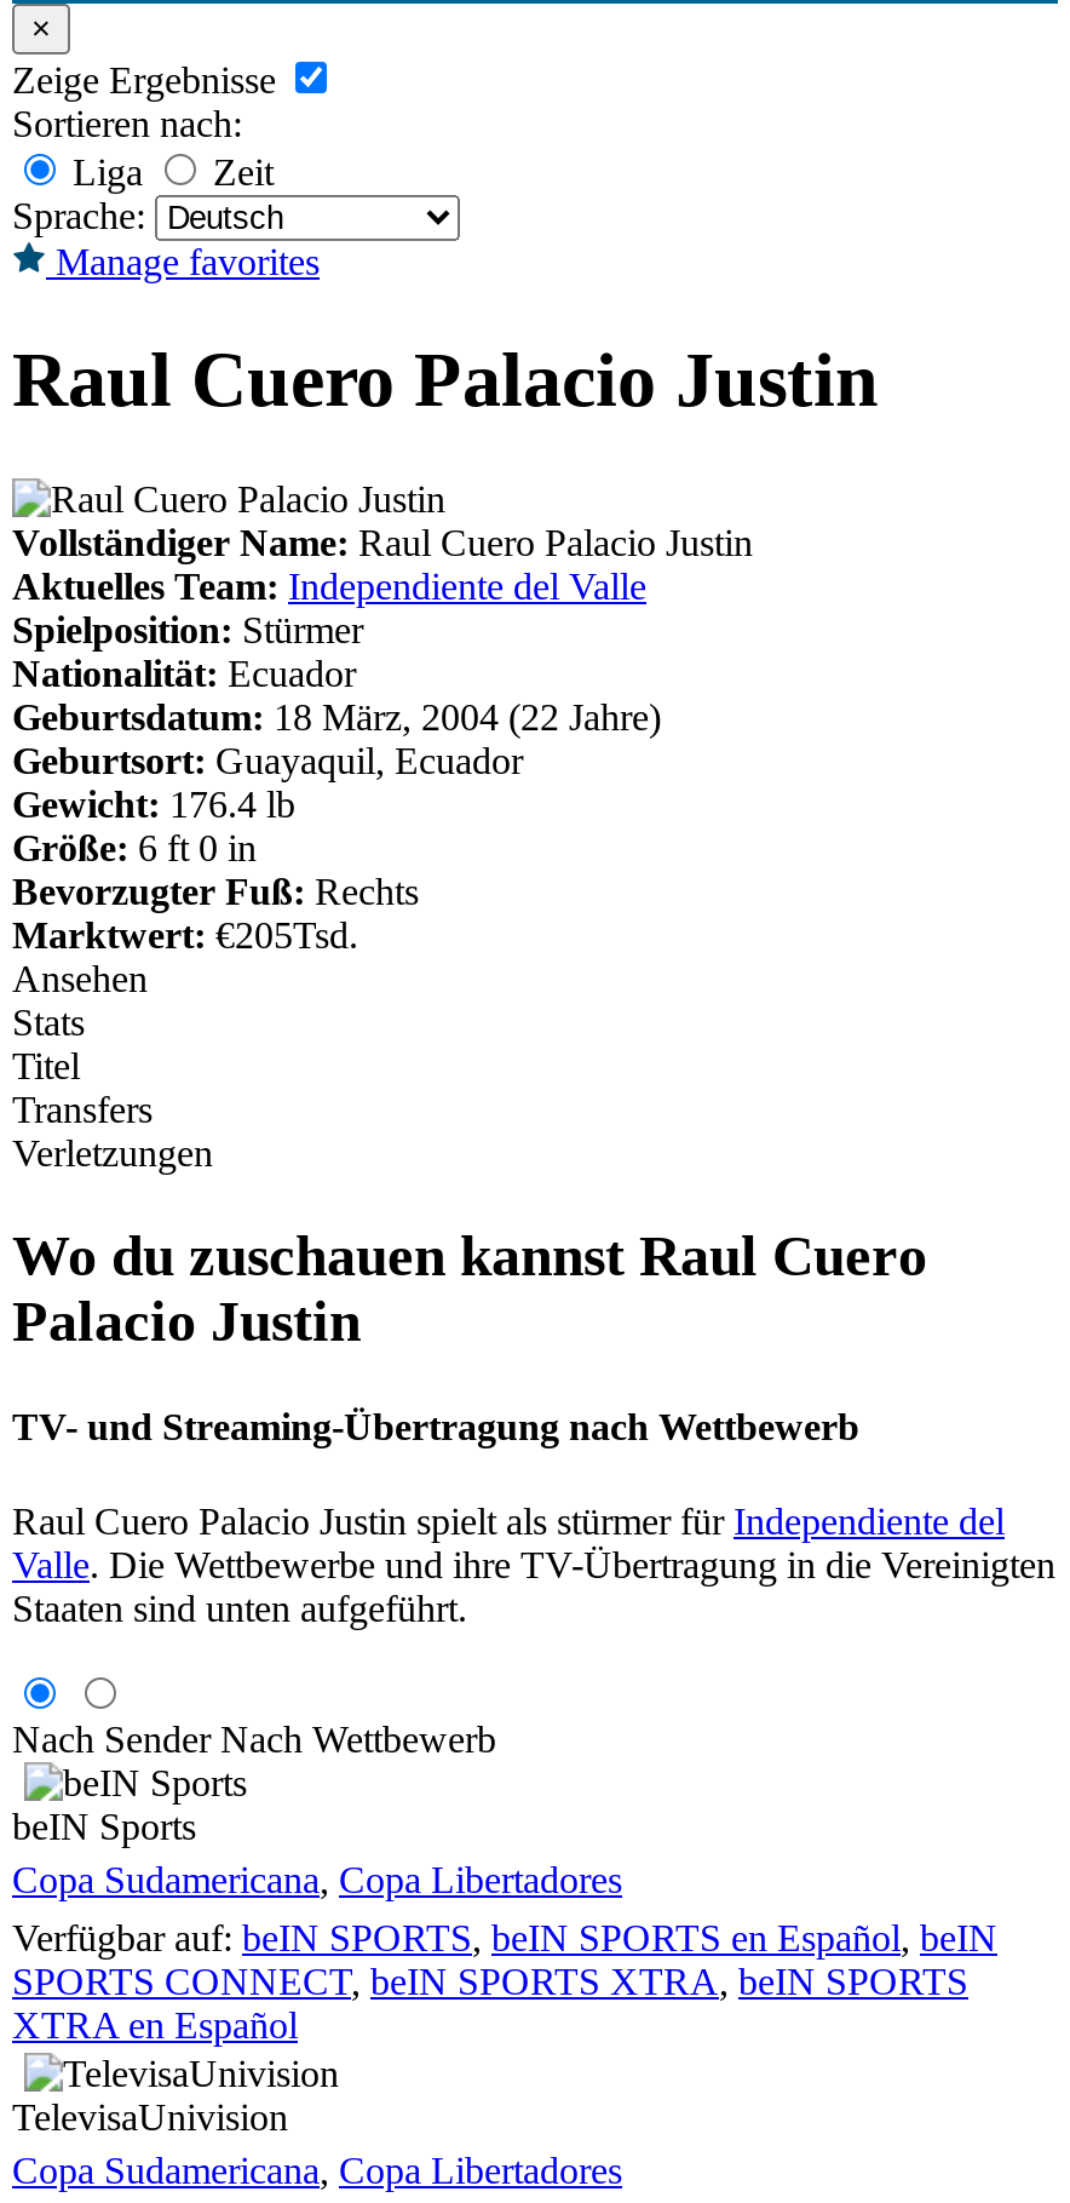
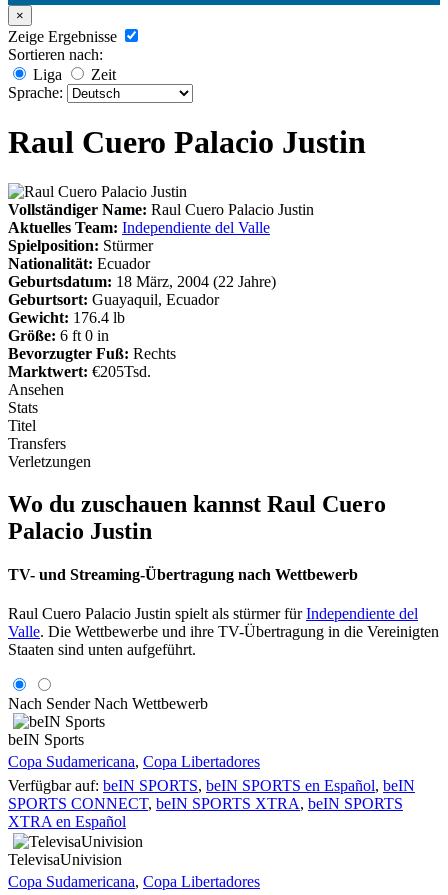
[46,241,320,282] Manage favorites -> none

